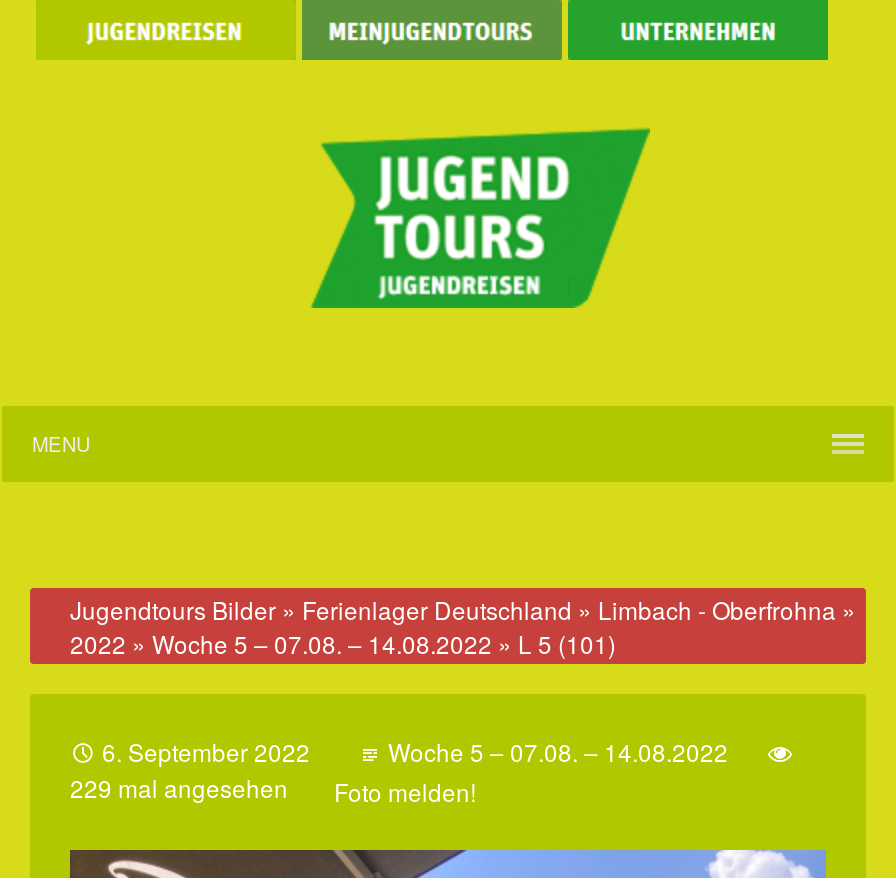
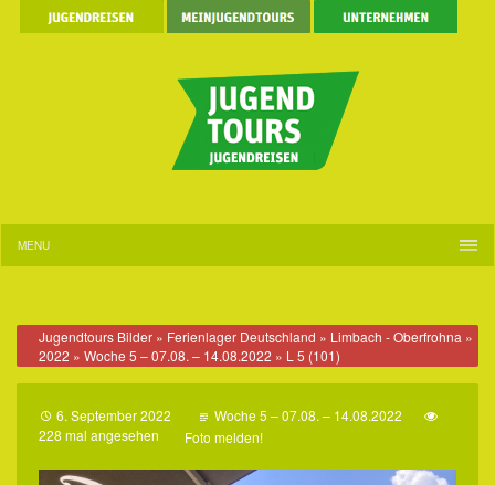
[70,770,294,804] 229 mal angesehen -> [39,425,162,444] 228 mal angesehen

